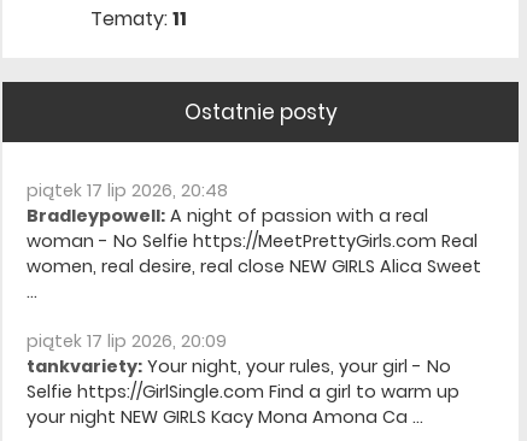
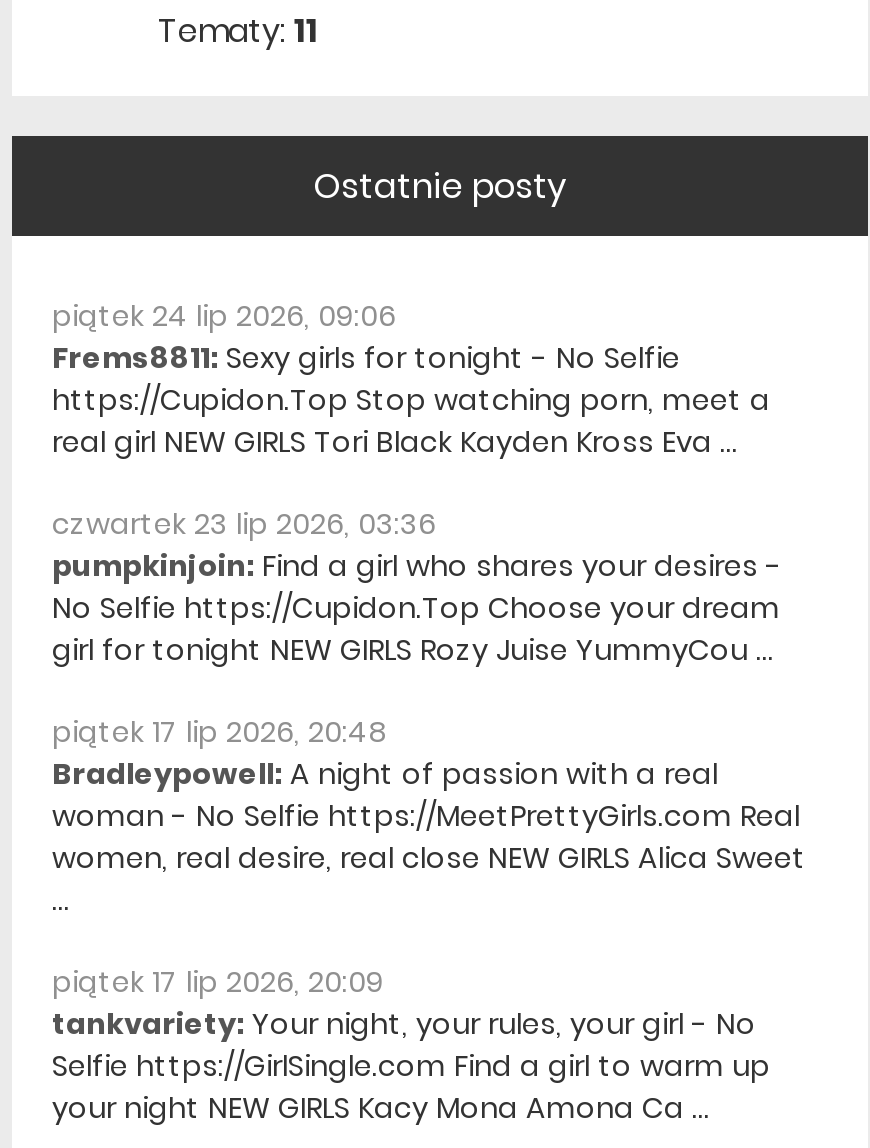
none -> [52,296,782,670] piątek 24 lip 2026, 09:06 | Frems8811: Sexy girls for tonight - No Selfie | https://Cupidon.Top Stop watching porn, meet a | real girl NEW GIRLS Tori Black Kayden Kross Eva ... | czwartek 23 lip 2026, 03:36 | pumpkinjoin: Find a girl who shares your desires - | No Selfie https://Cupidon.Top Choose your dream | girl for tonight NEW GIRLS Rozy Juise YummyCou ...

